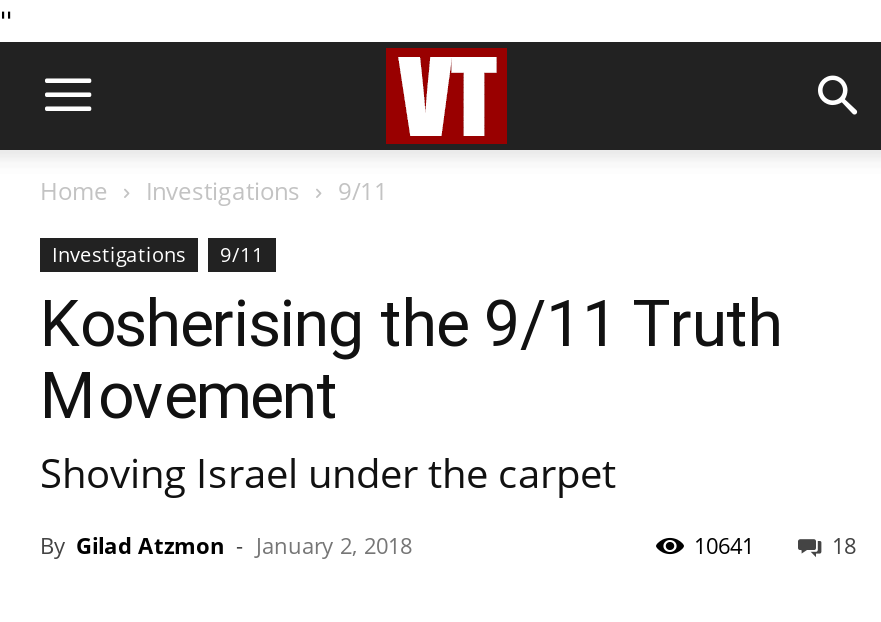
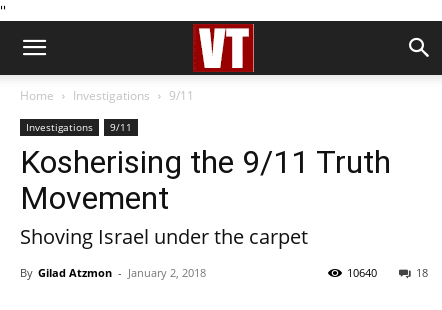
[694,530,754,560] 10641 -> [347,265,377,280] 10640

